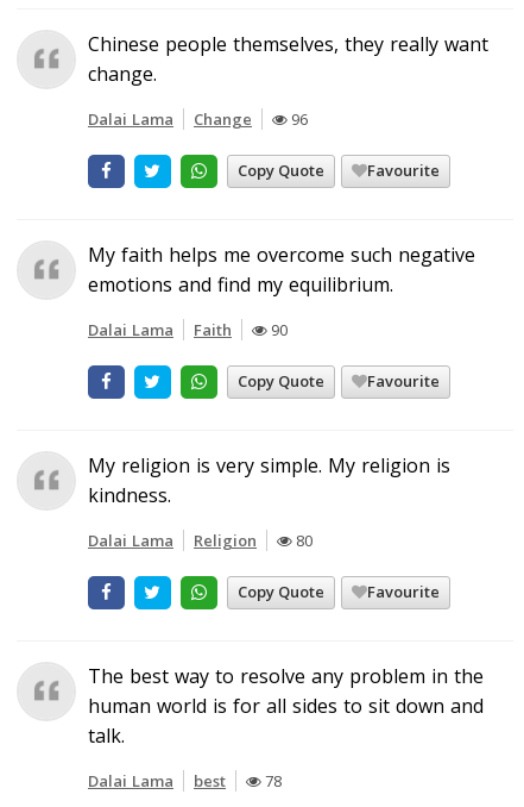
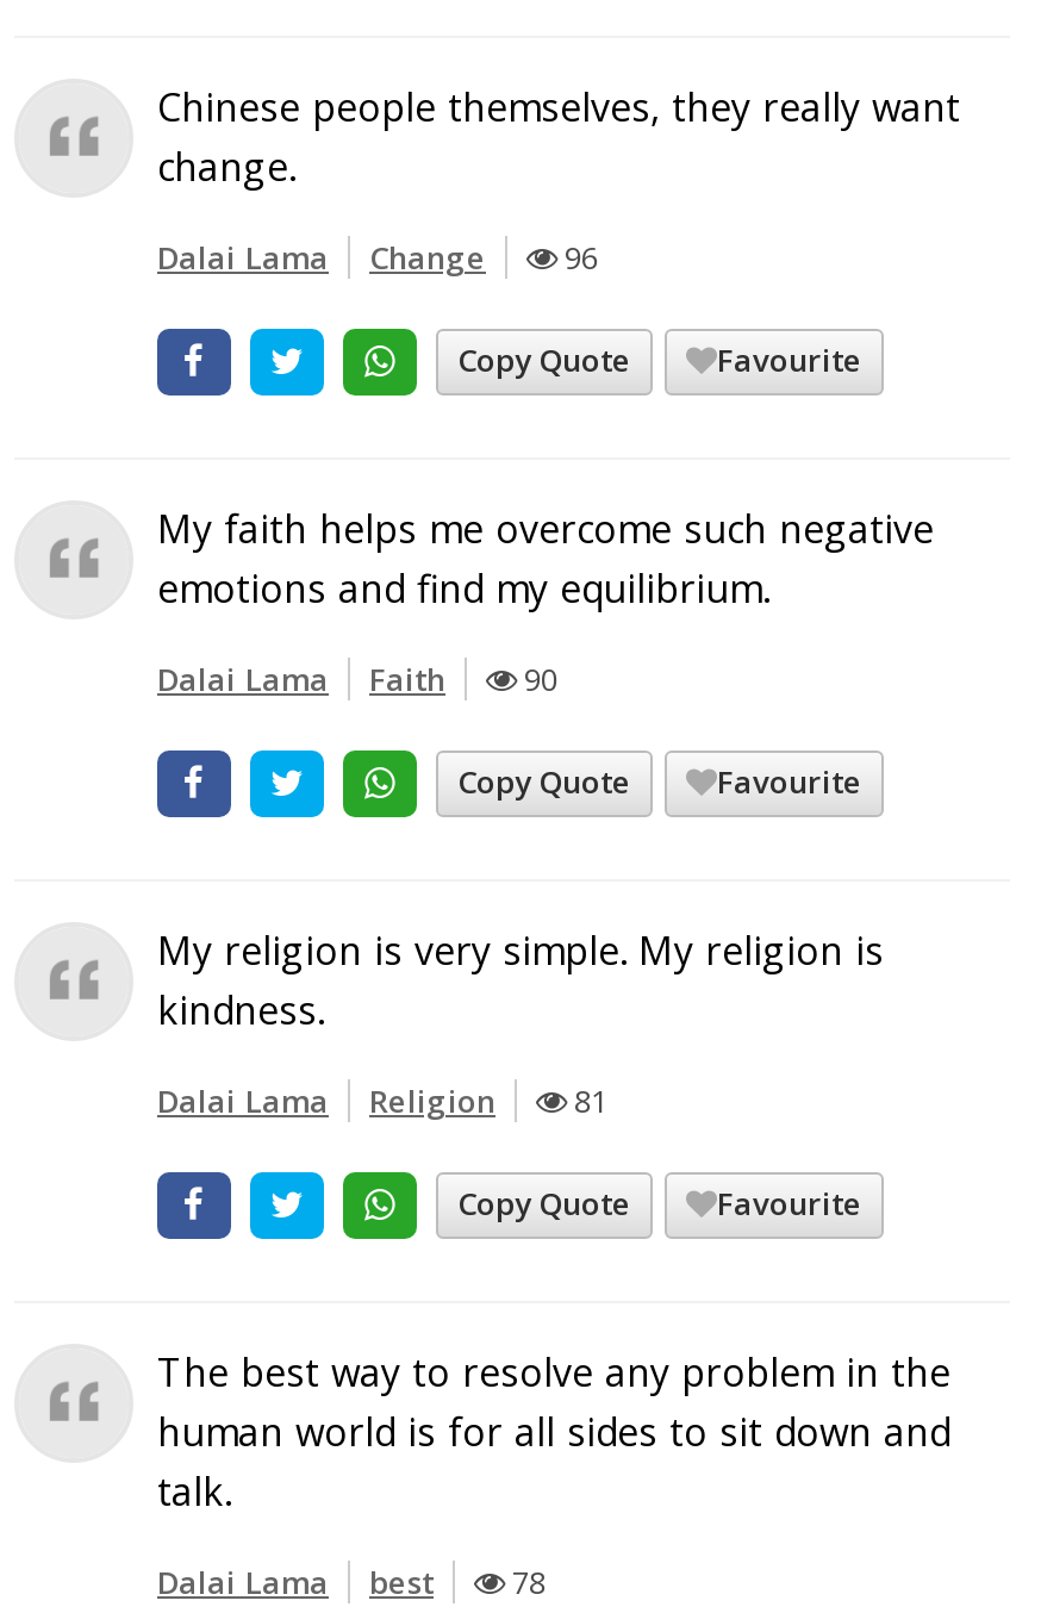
[88,529,312,550] Dalai Lama Religion 80 -> [157,1078,607,1121] Dalai Lama Religion 81

